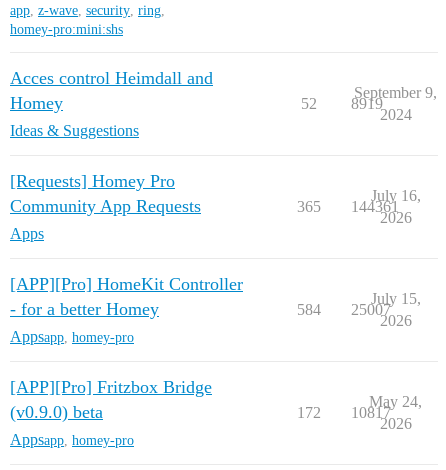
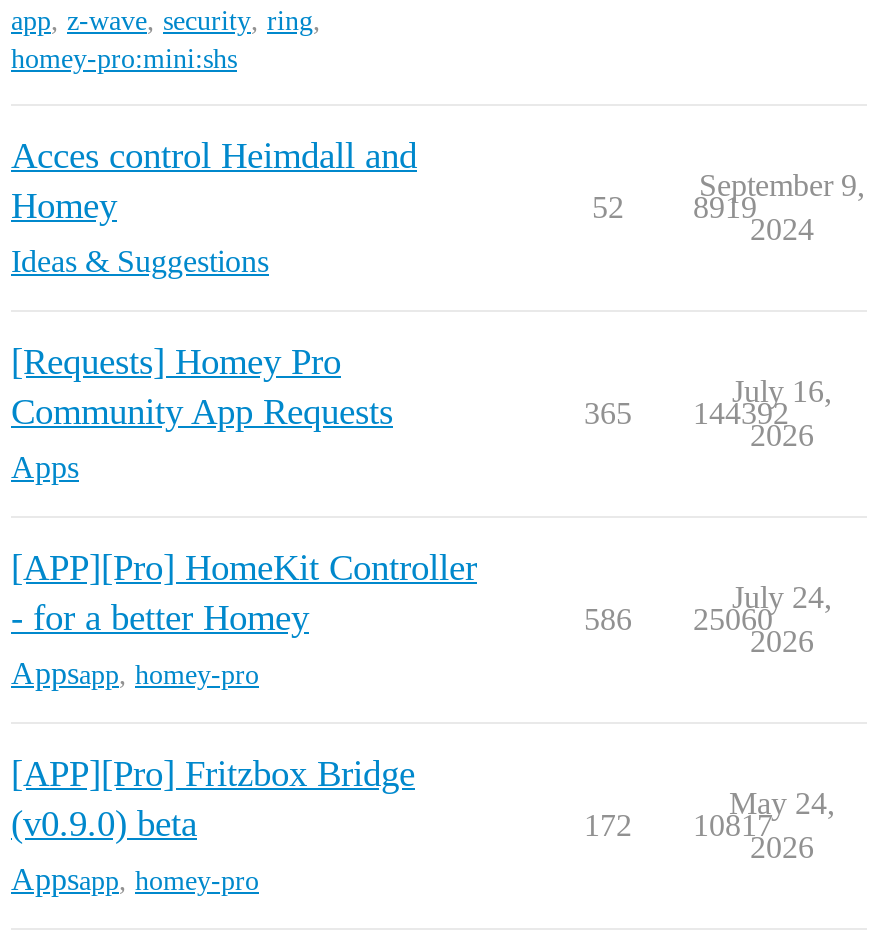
[296,198,399,215] 365 144361 -> [584,397,789,431] 365 144392
[370,290,420,307] July 15, -> [732,581,832,615] July 24,
[296,301,320,318] 584 -> [584,603,632,637] 586
[351,301,391,318] 25007 -> [693,603,773,637] 25060

